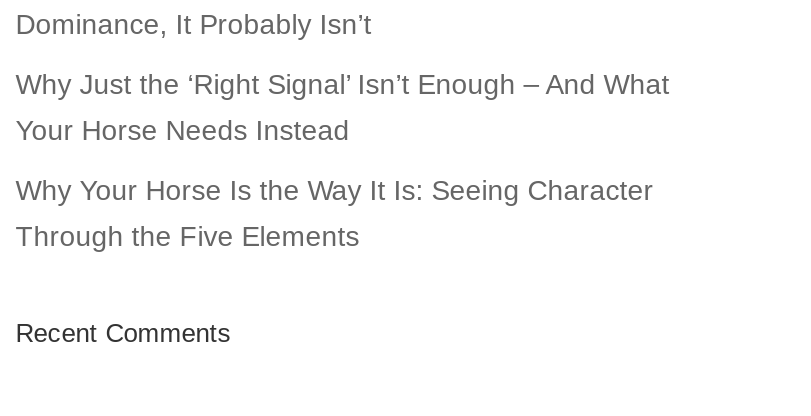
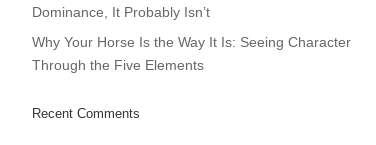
[16,68,670,146] Why Just the ‘Right Signal’ Isn’t Enough – And What | Your Horse Needs Instead -> none

